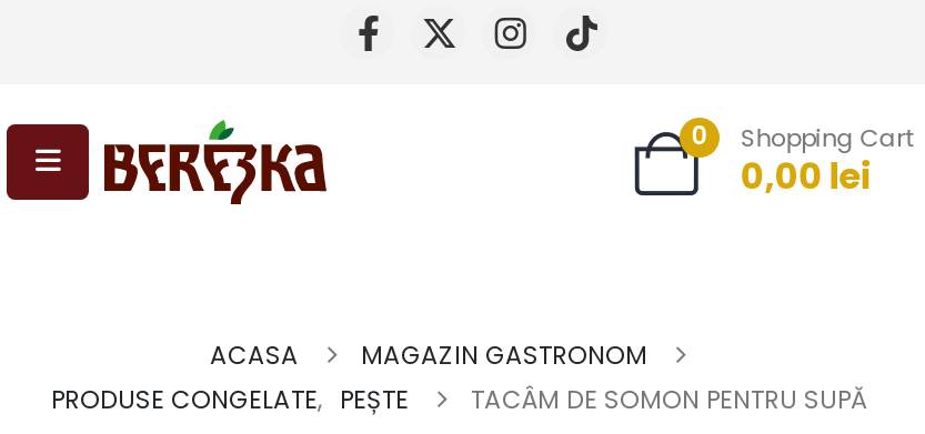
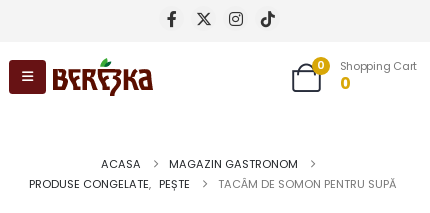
[741,151,871,202] 0,00 lei -> [340,72,350,95] 0

